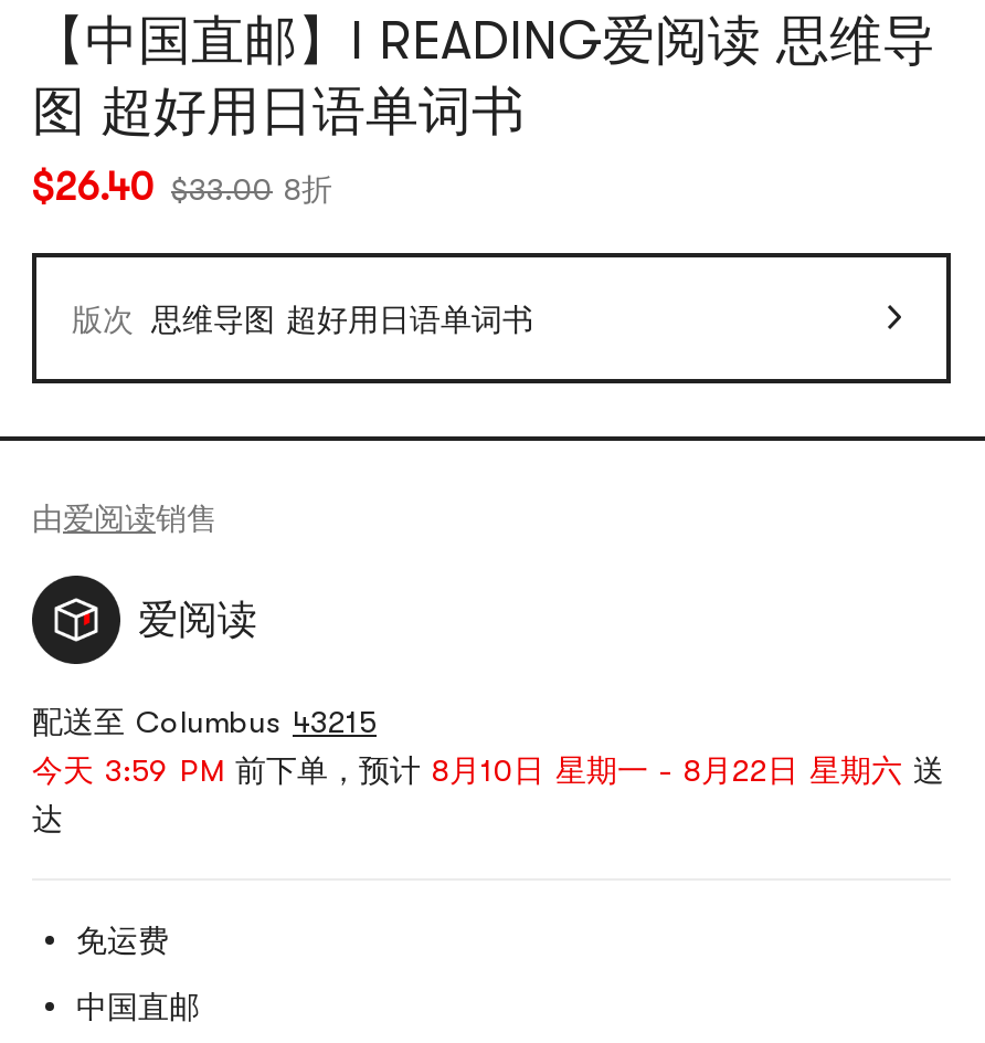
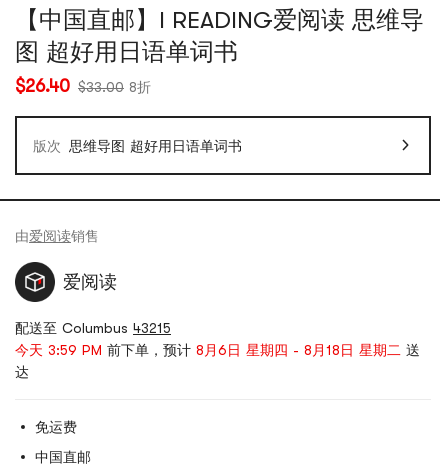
[32,752,944,788] 今天 3:59 PM前下单，预计8月10日 星期一 - 8月22日 星期六送 -> [15,342,420,358] 今天 3:59 PM前下单，预计8月6日 星期四 - 8月18日 星期二送

